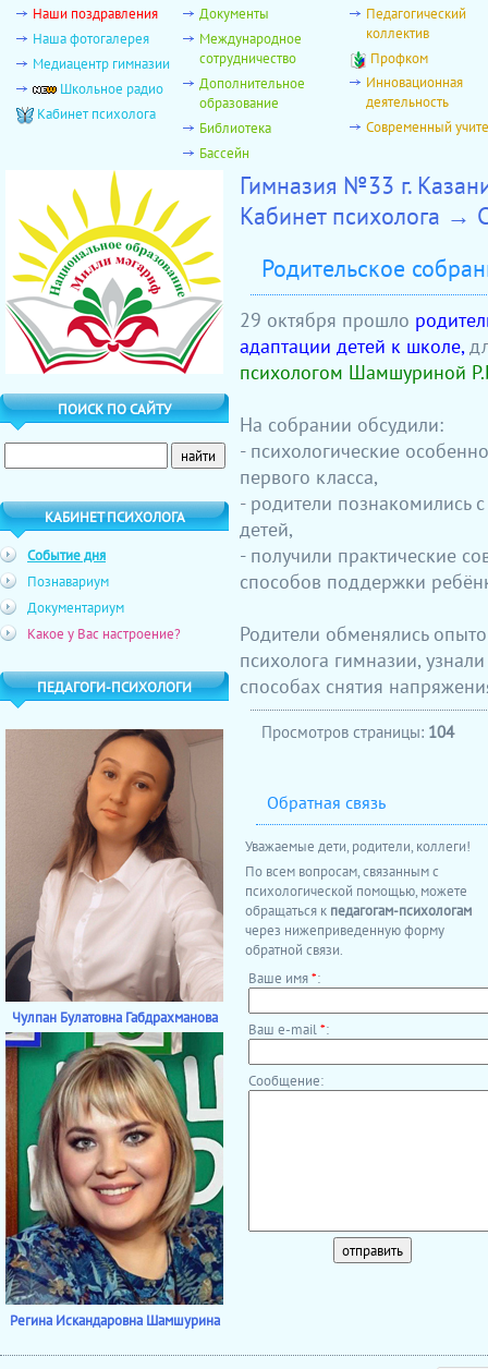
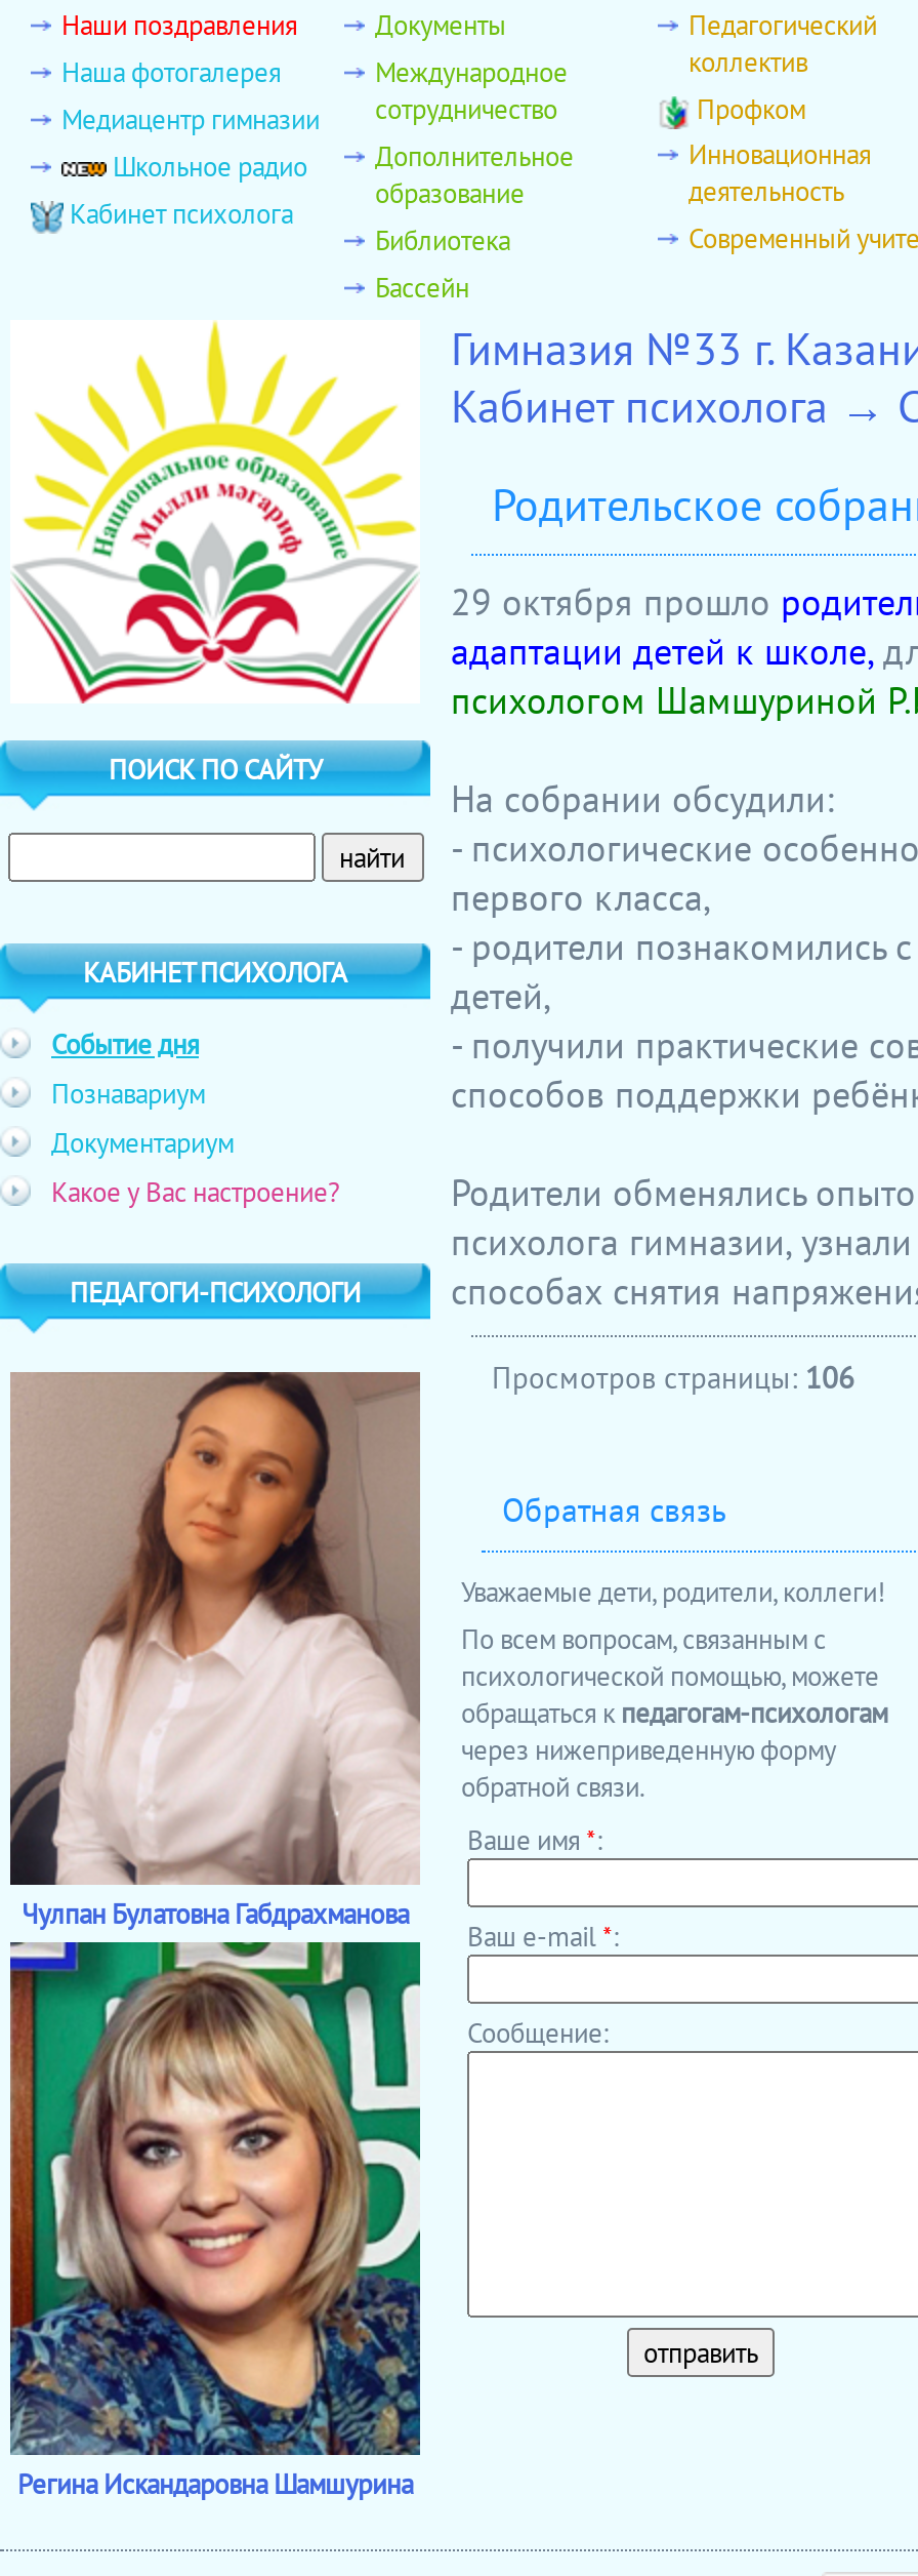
[261,722,454,742] Просмотров страницы: 104 -> [492,1358,854,1397] Просмотров страницы: 106

